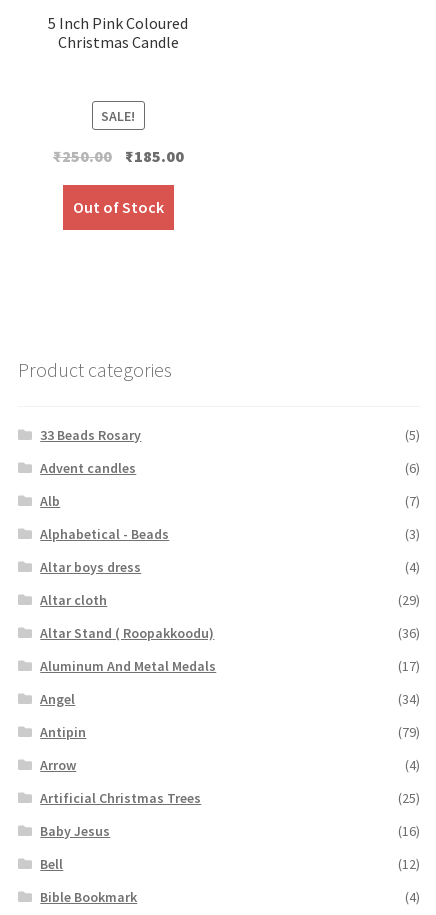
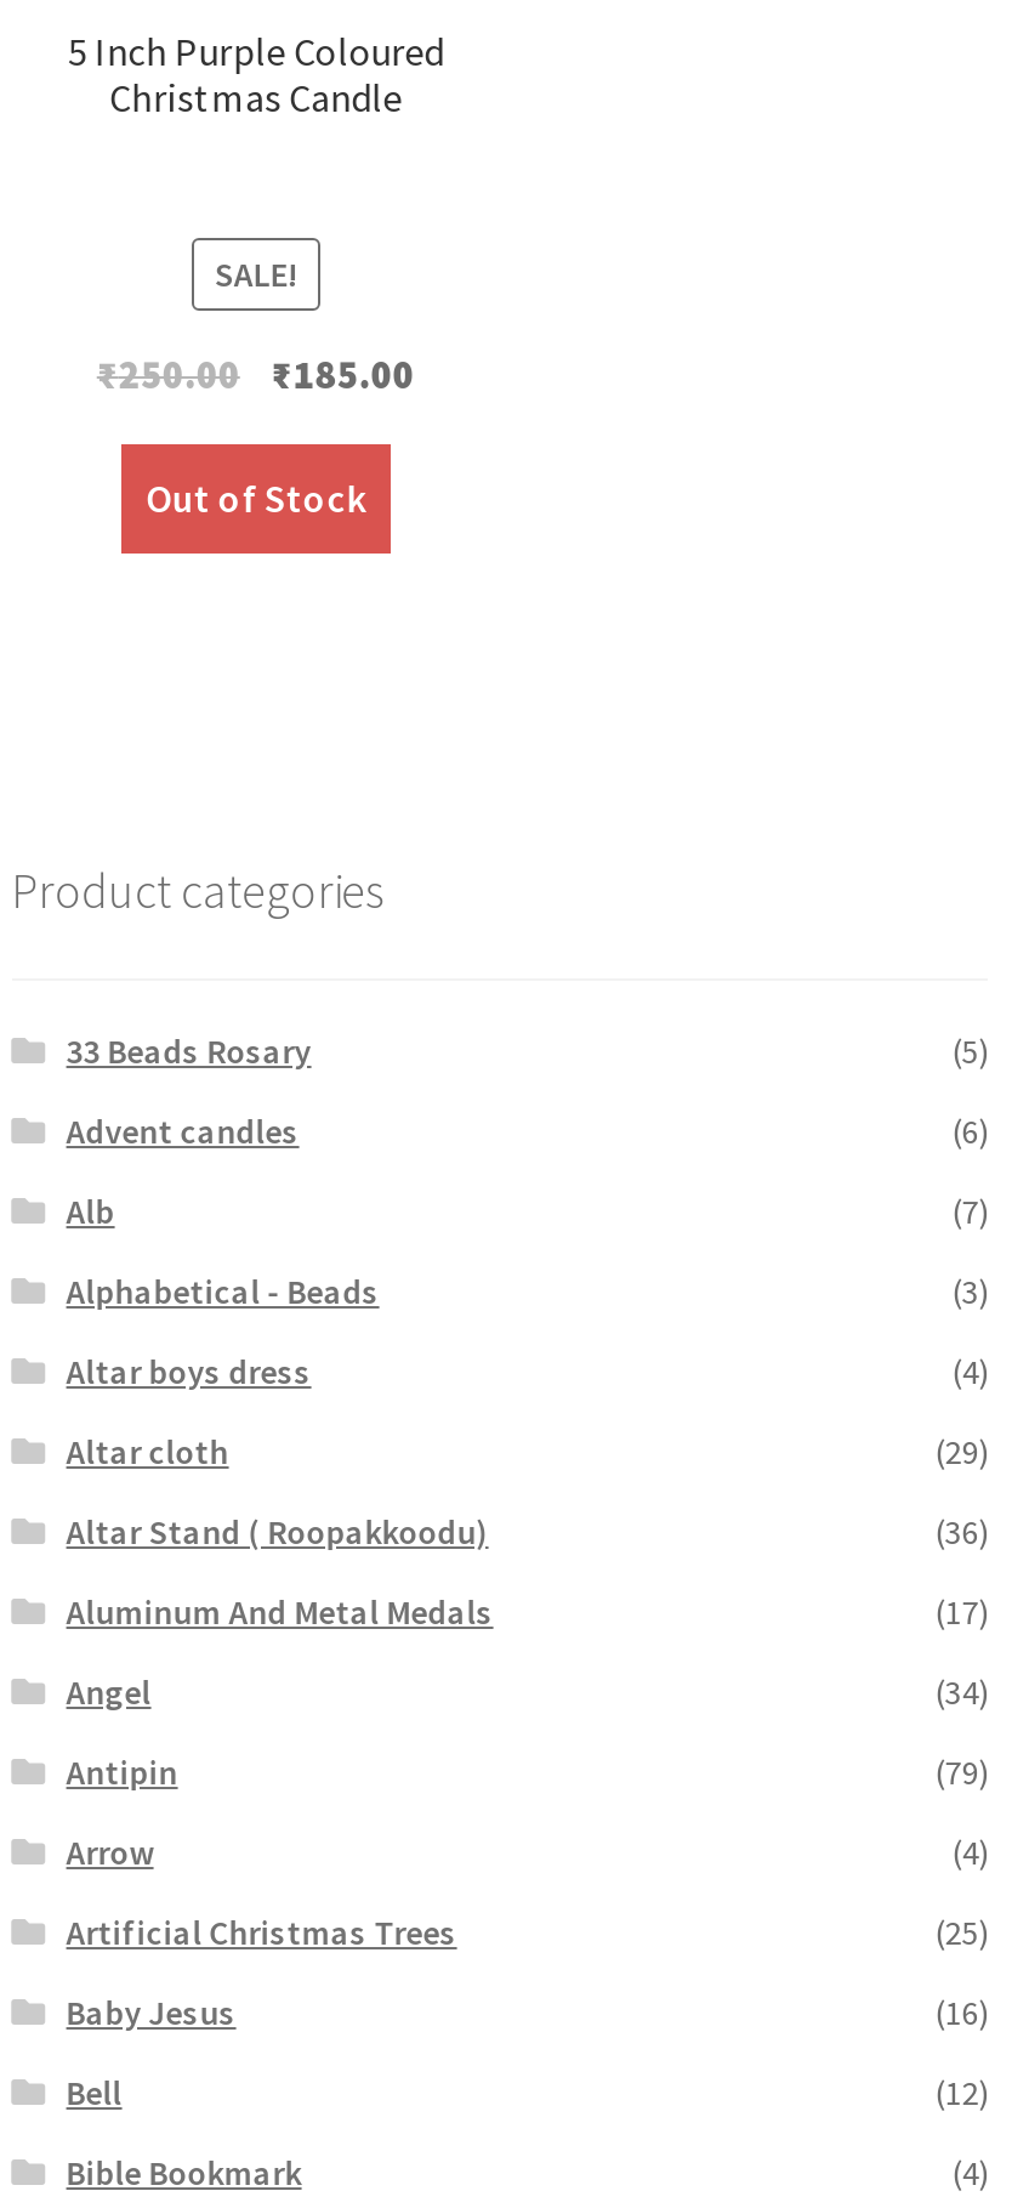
[48,13,188,33] 5 Inch Pink Coloured -> [67,26,444,74] 5 Inch Purple Coloured

